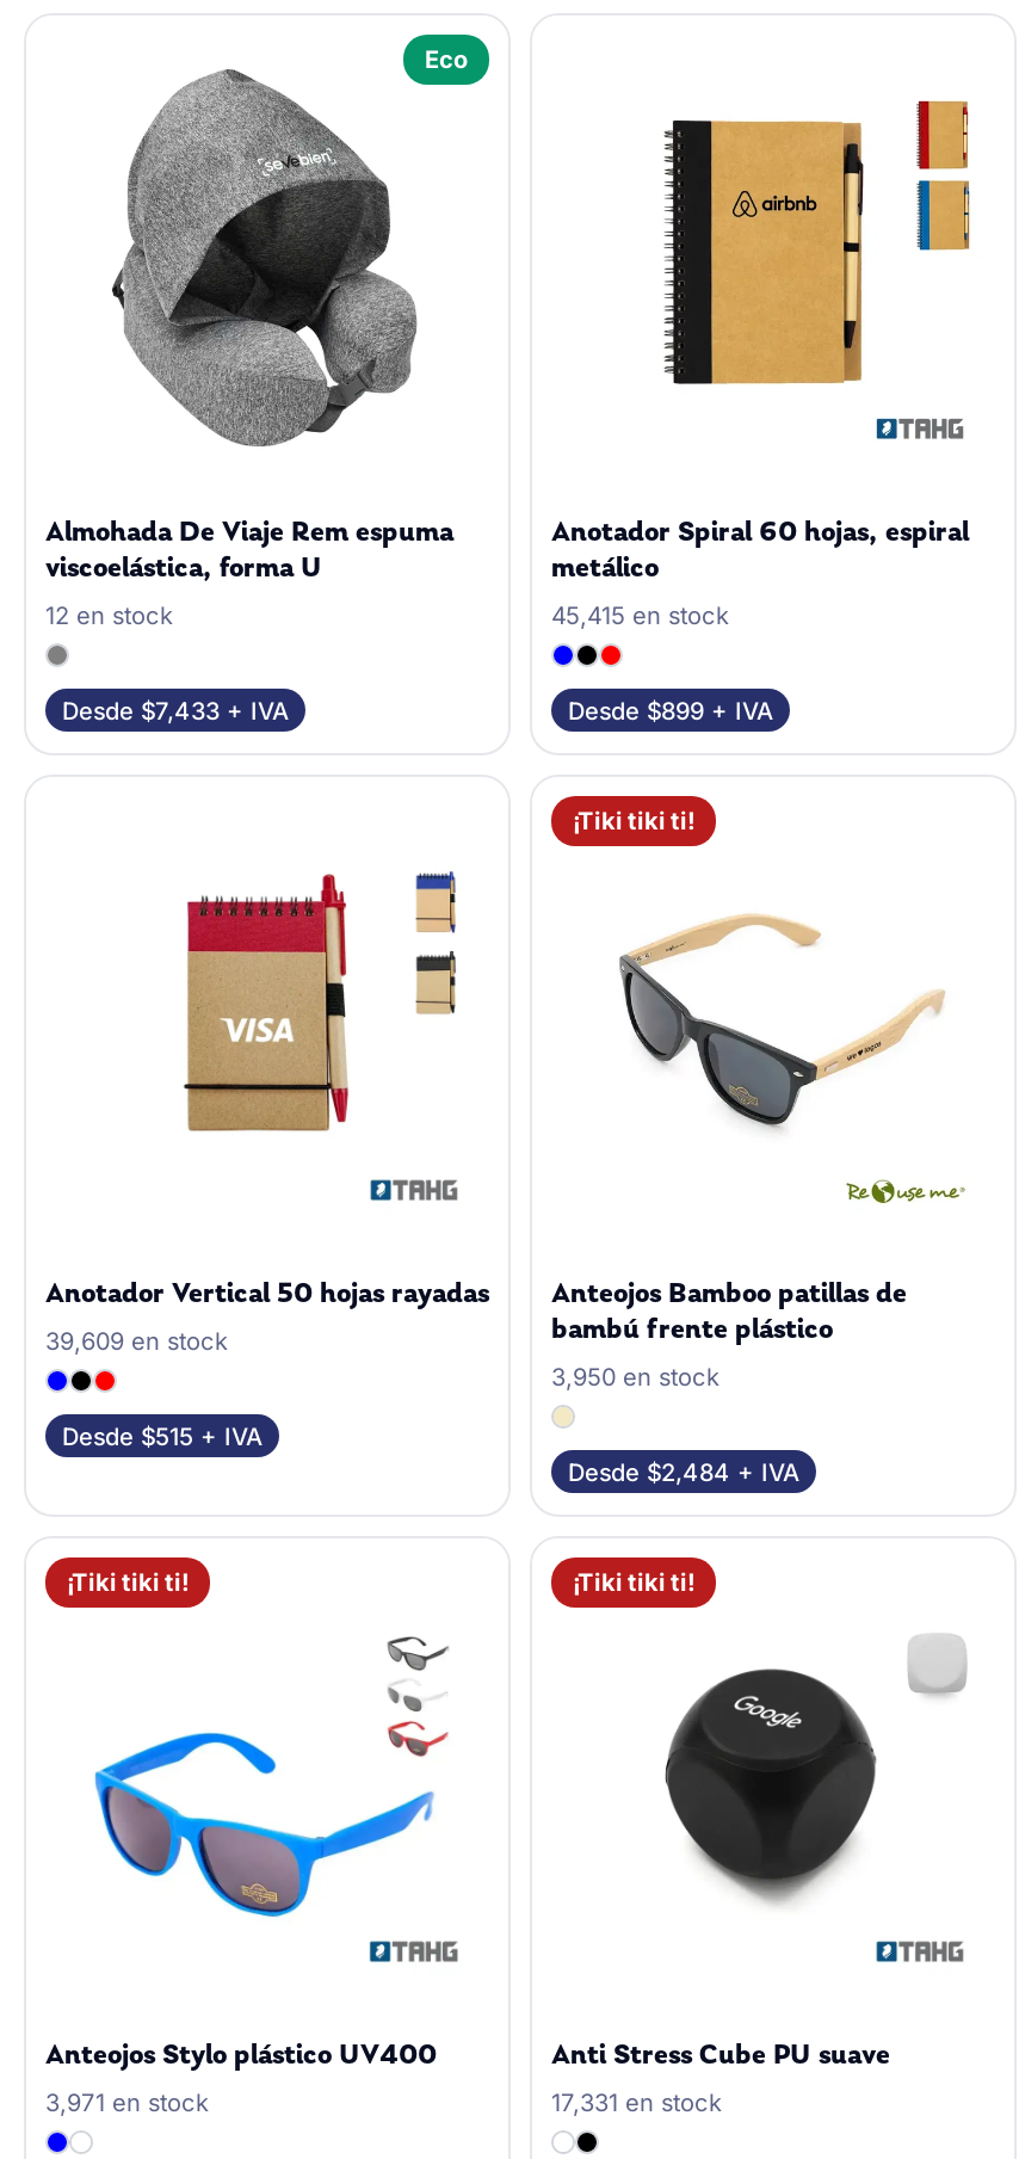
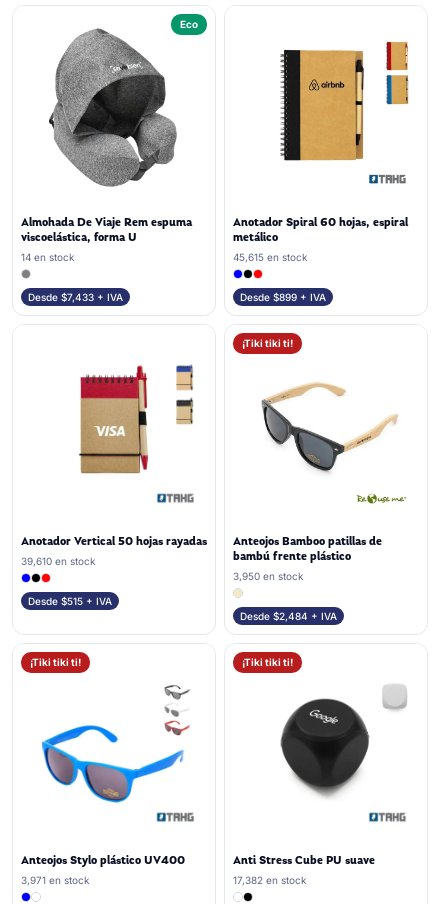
[45,600,172,629] 12 en stock -> [21,251,74,263] 14 en stock
[551,600,728,629] 45,415 en stock -> [233,251,307,263] 45,615 en stock
[45,1326,227,1355] 39,609 en stock -> [21,555,95,567] 39,610 en stock
[551,2087,721,2116] 17,331 en stock -> [233,874,306,886] 17,382 en stock

